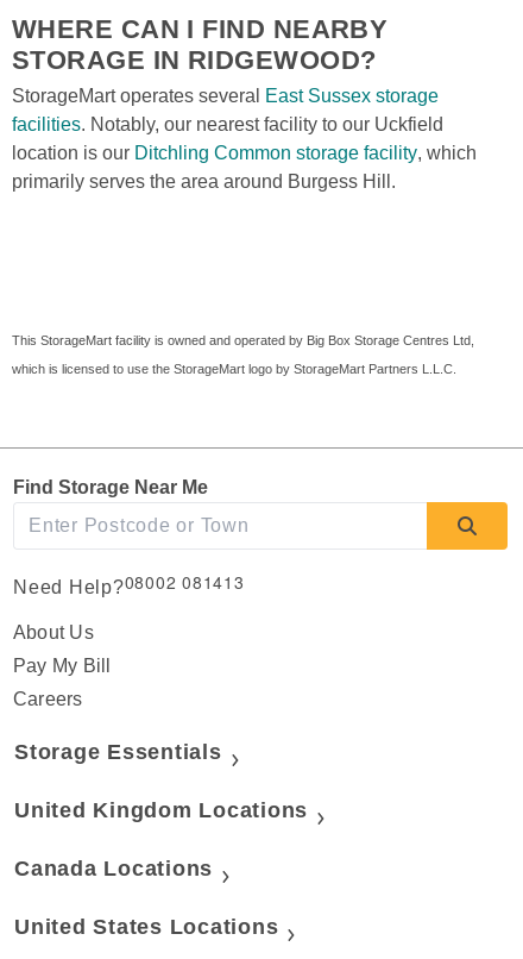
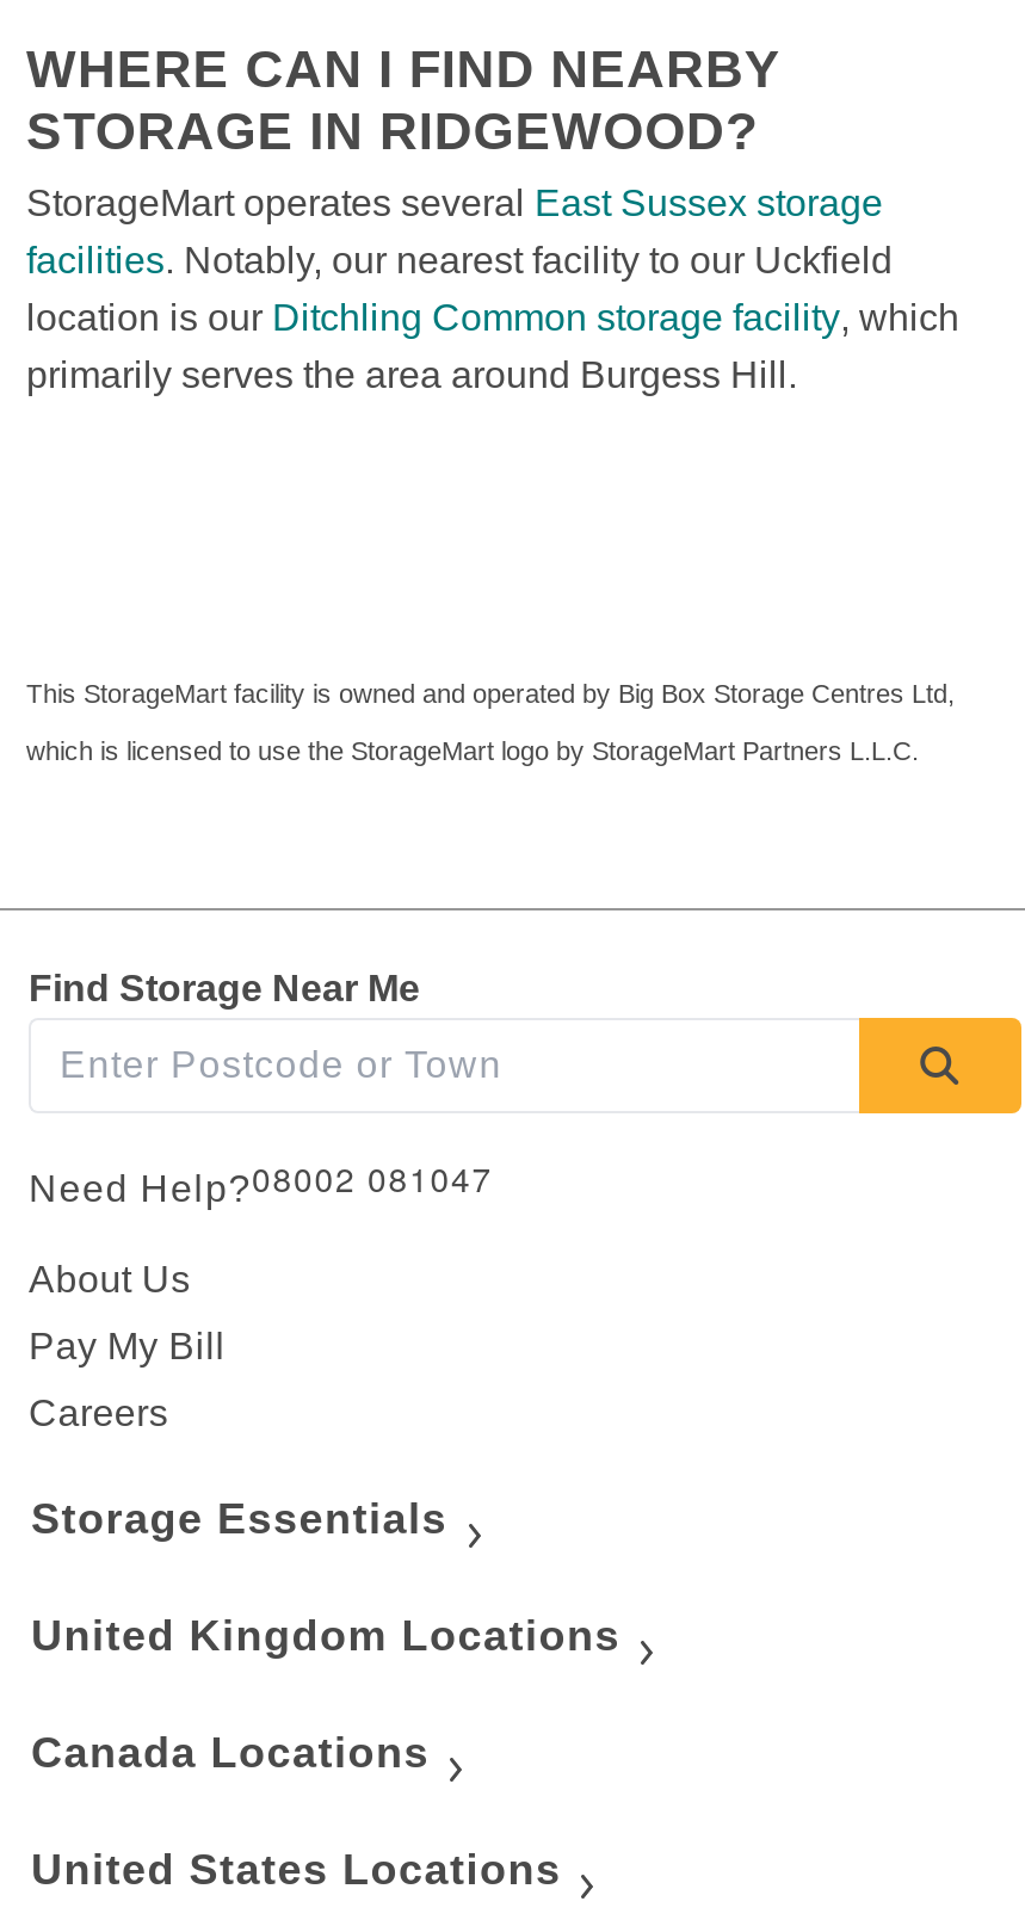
[13,570,244,597] Need Help?08002 081413 -> [29,1154,493,1209] Need Help?08002 081047

